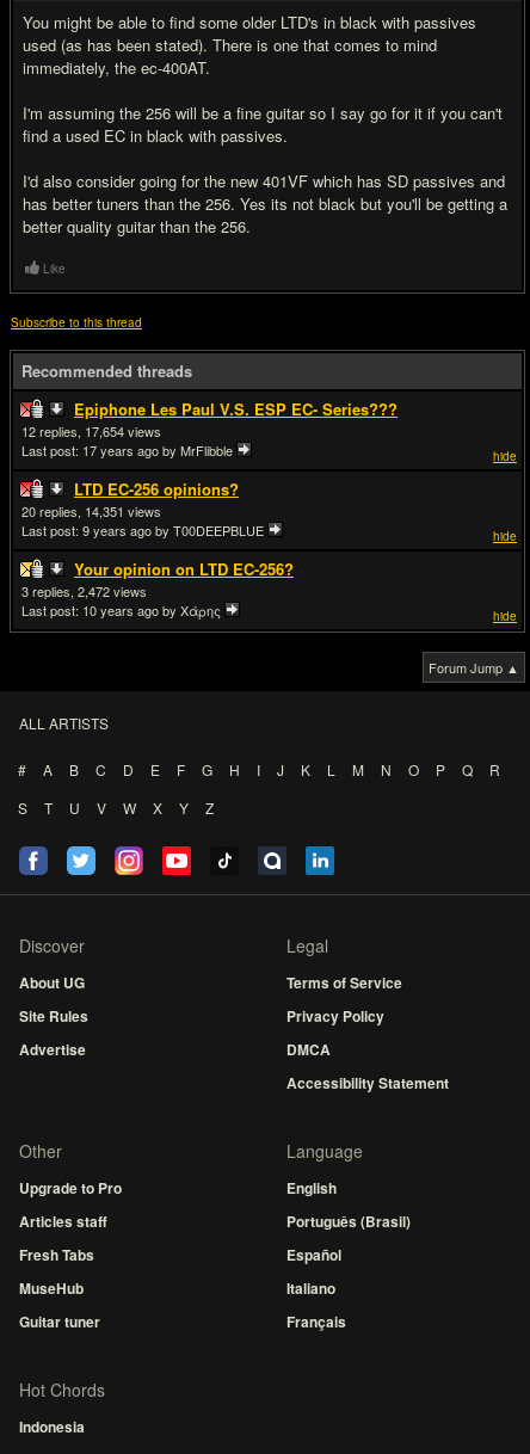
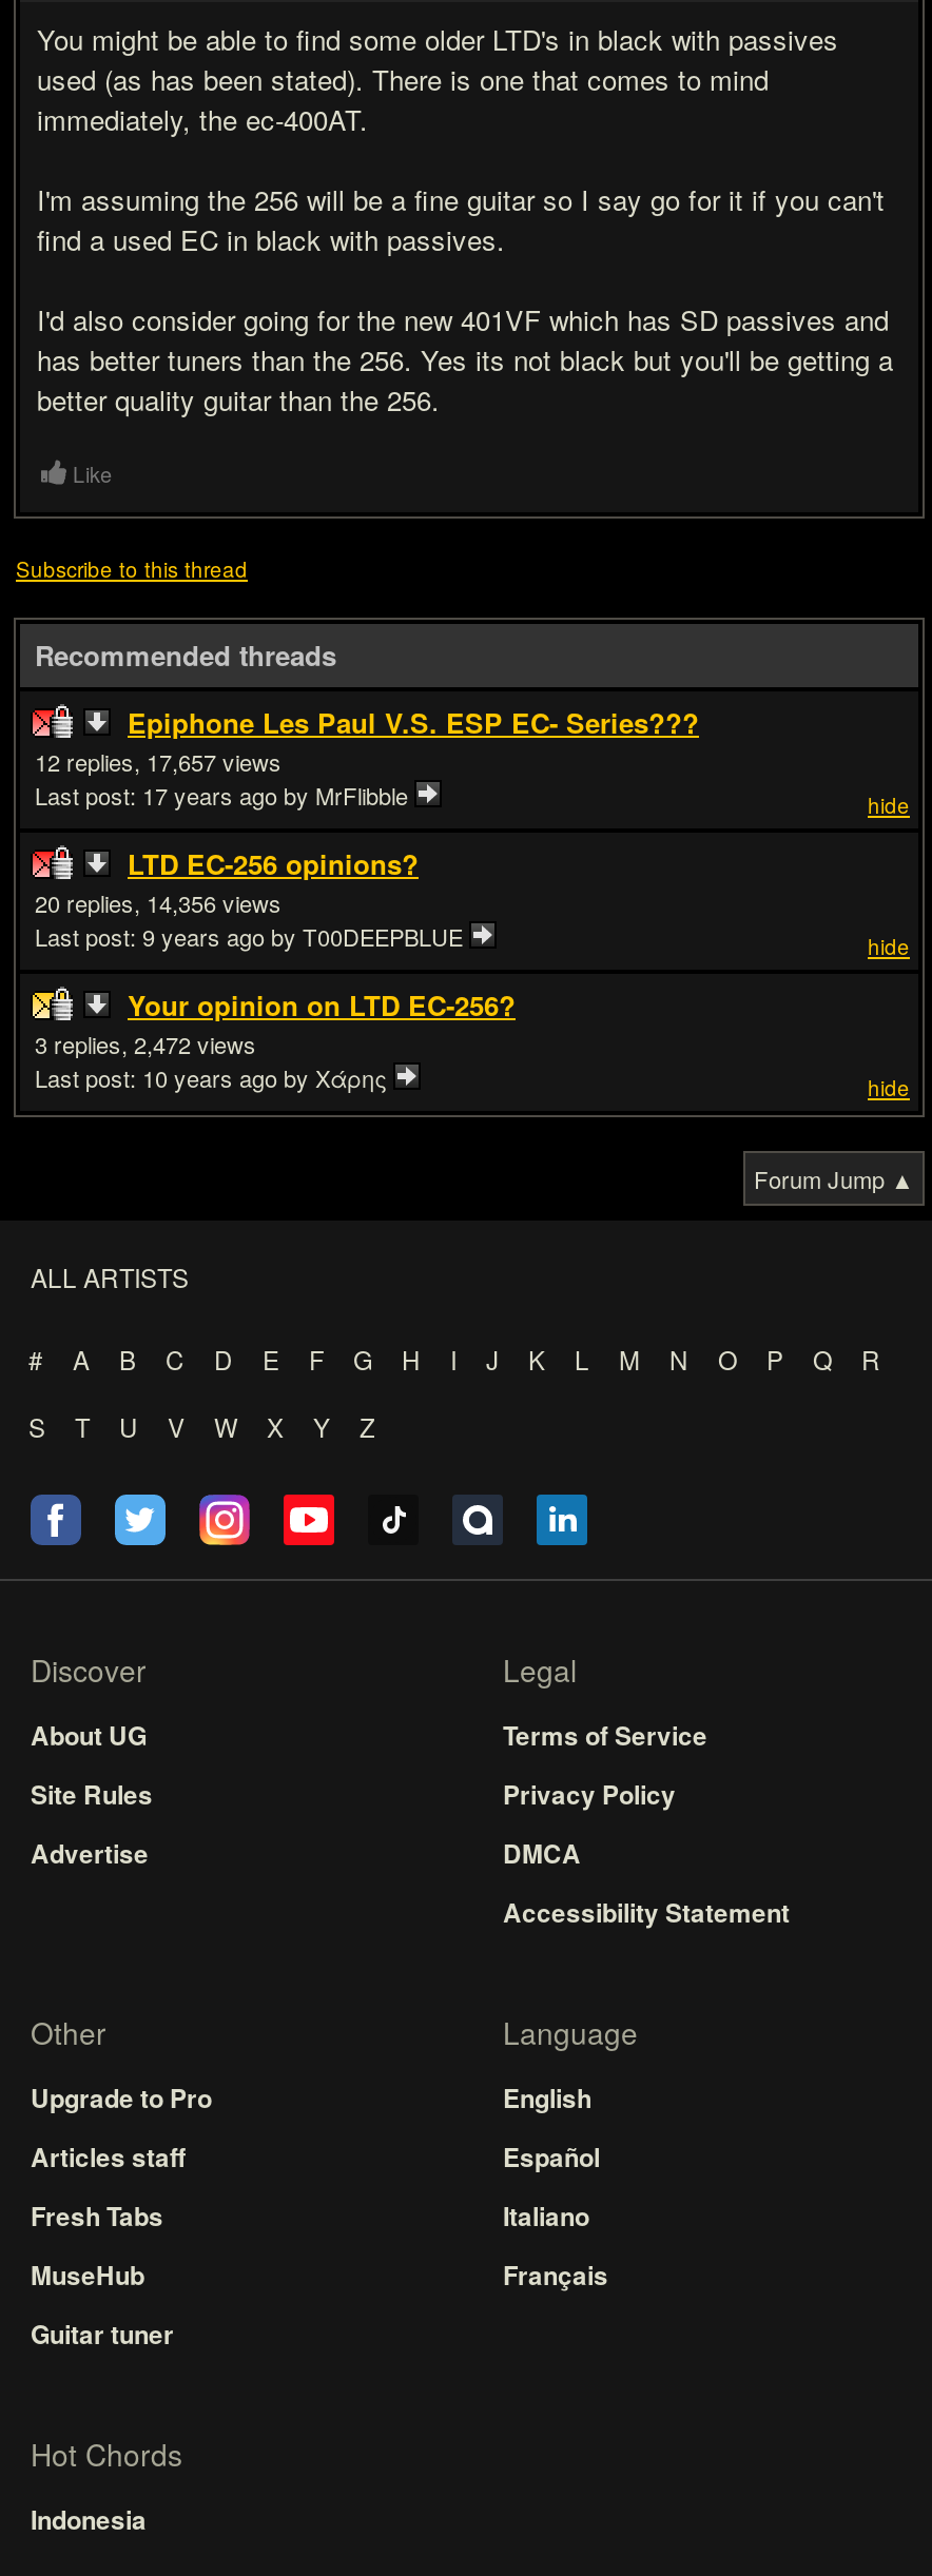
[85,421,124,440] 17,654 -> [147,744,216,778] 17,657
[85,501,124,520] 14,351 -> [147,885,216,919] 14,356
[286,1210,411,1232] Português (Brasil) -> none
moved [286,1244,346,1332] -> [503,2138,608,2294]: Español | Italiano | Français

